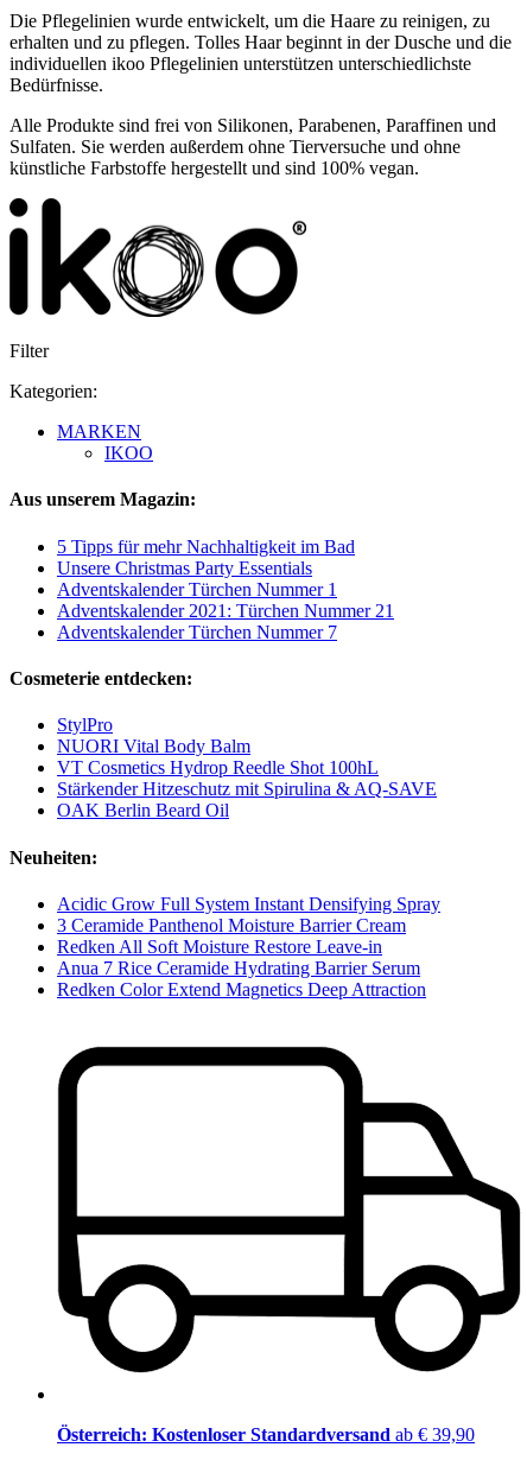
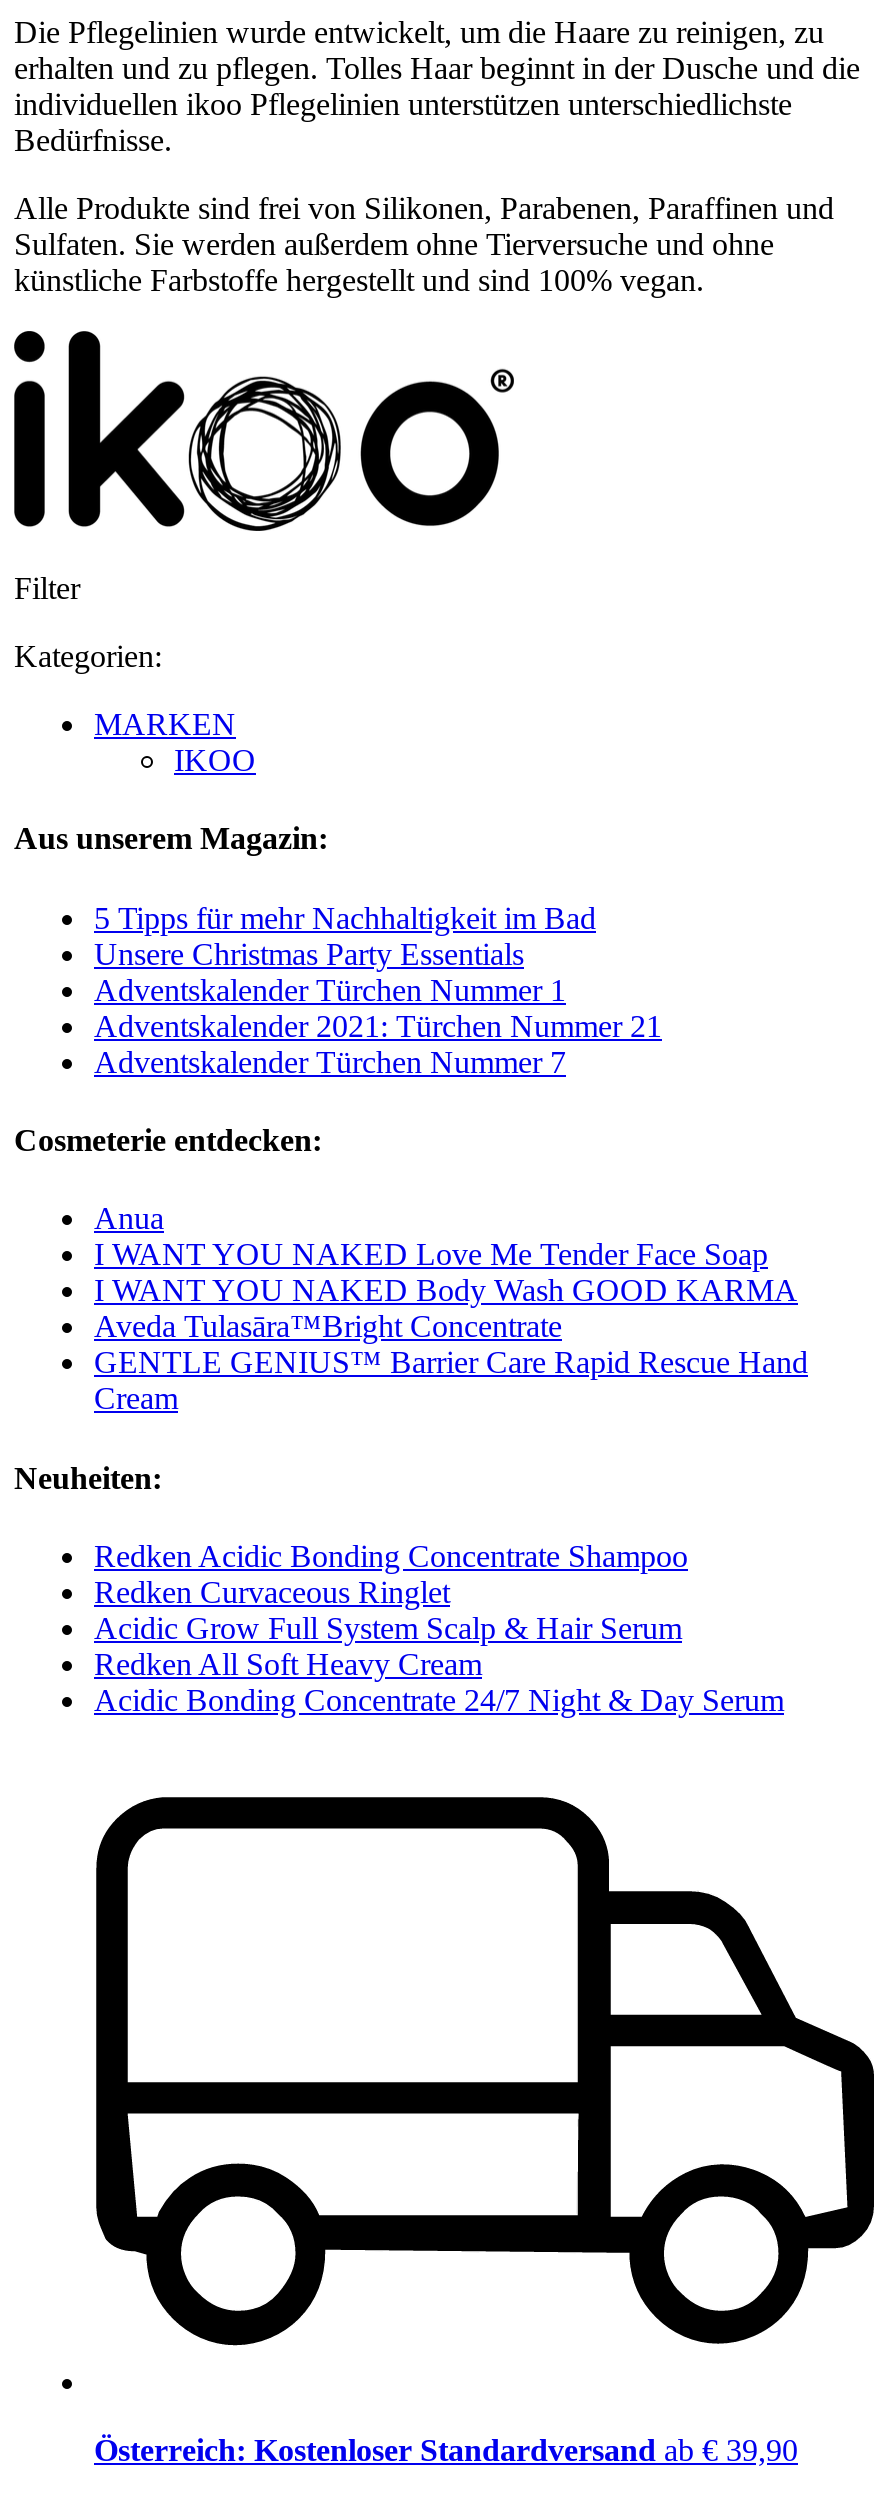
[57,715,437,820] StylPro | NUORI Vital Body Balm | VT Cosmetics Hydrop Reedle Shot 100hL | Stärkender Hitzeschutz mit Spirulina & AQ-SAVE | OAK Berlin Beard Oil -> [94,1201,808,1415] Anua | I WANT YOU NAKED Love Me Tender Face Soap | I WANT YOU NAKED Body Wash GOOD KARMA | Aveda Tulasāra™Bright Concentrate | GENTLE GENIUS™ Barrier Care Rapid Rescue Hand | Cream
[57,894,440,999] Acidic Grow Full System Instant Densifying Spray | 3 Ceramide Panthenol Moisture Barrier Cream | Redken All Soft Moisture Restore Leave-in | Anua 7 Rice Ceramide Hydrating Barrier Serum | Redken Color Extend Magnetics Deep Attraction -> [94,1539,784,1717] Redken Acidic Bonding Concentrate Shampoo | Redken Curvaceous Ringlet | Acidic Grow Full System Scalp & Hair Serum | Redken All Soft Heavy Cream | Acidic Bonding Concentrate 24/7 Night & Day Serum

